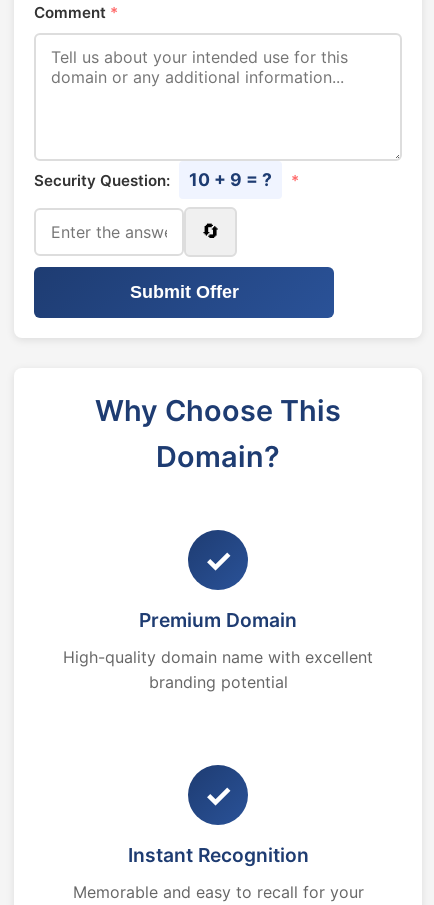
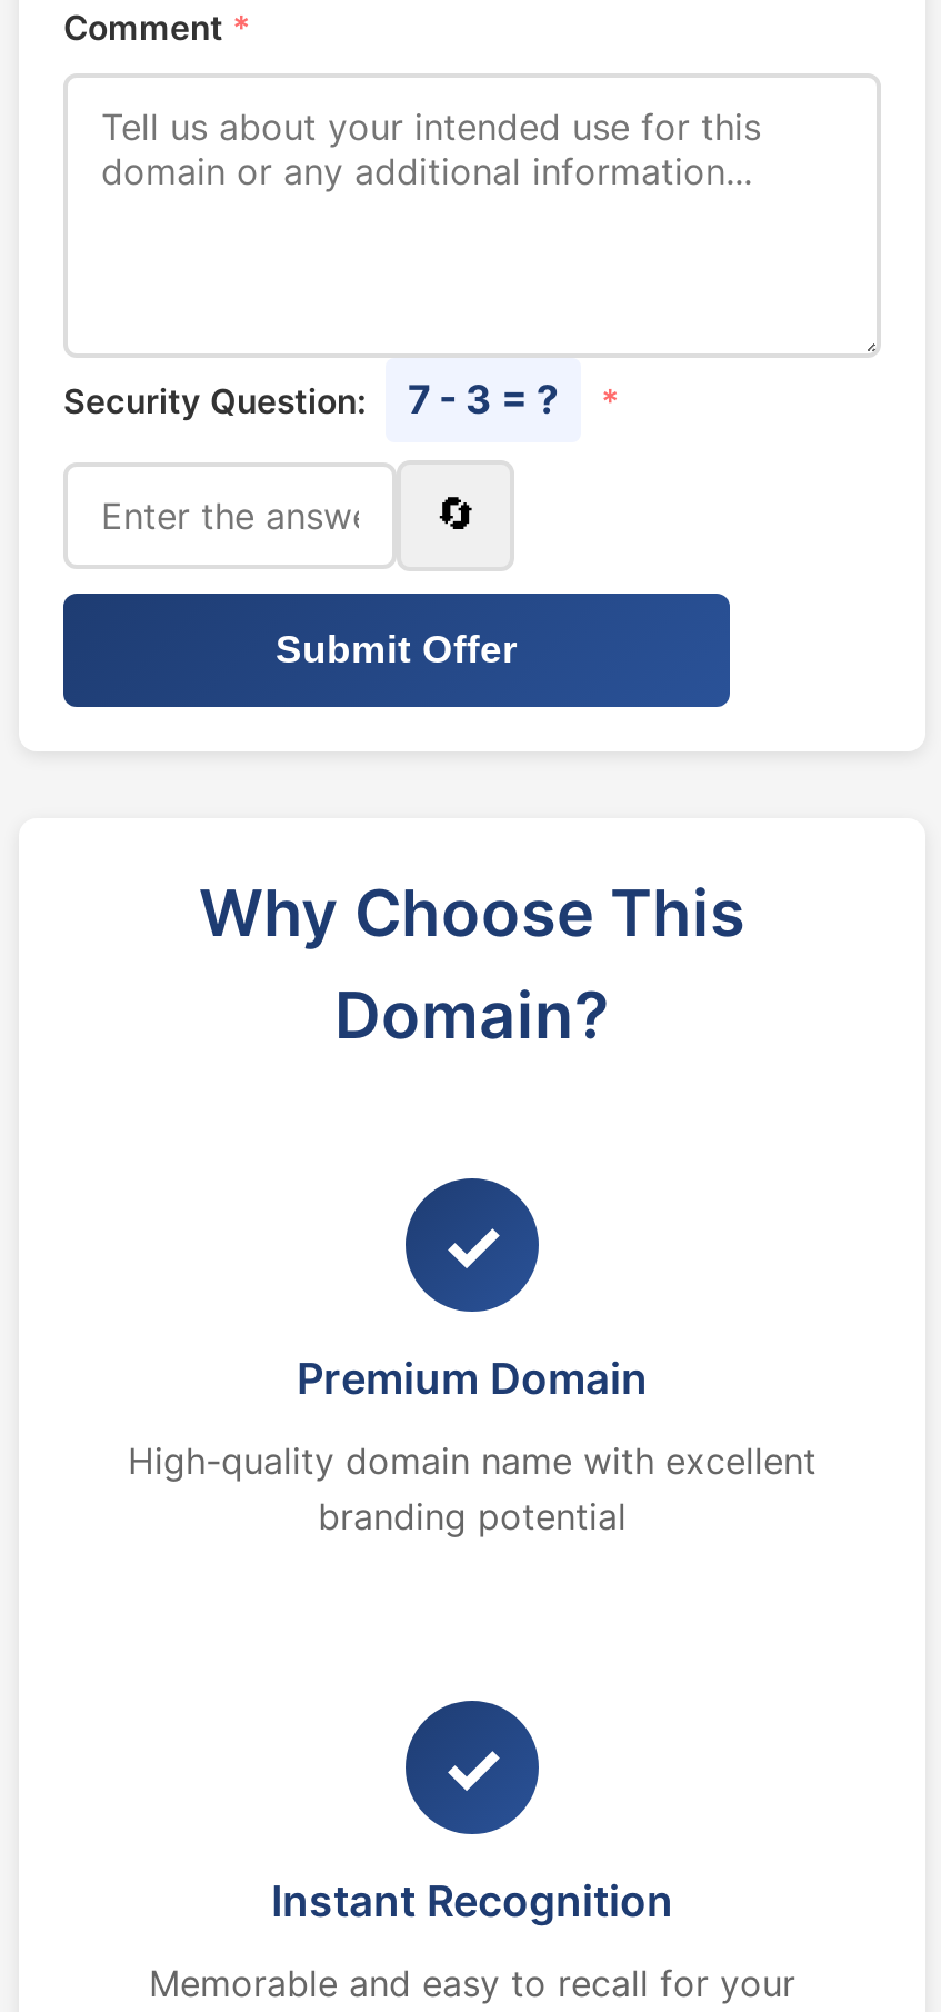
[189,169,272,190] 10 + 9 = ? -> [408,376,559,422] 7 - 3 = ?

